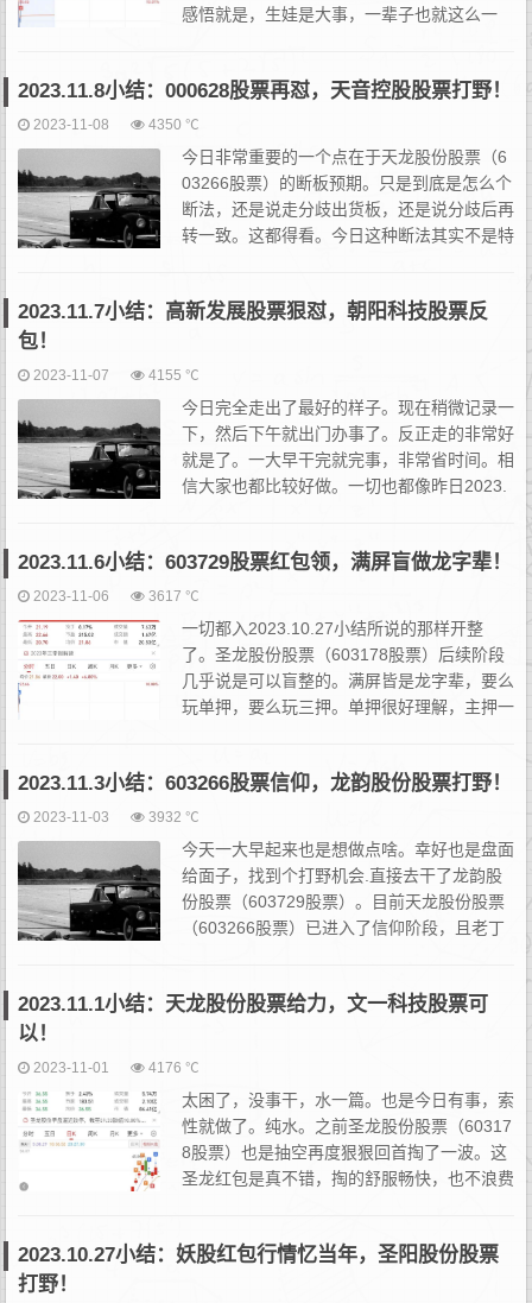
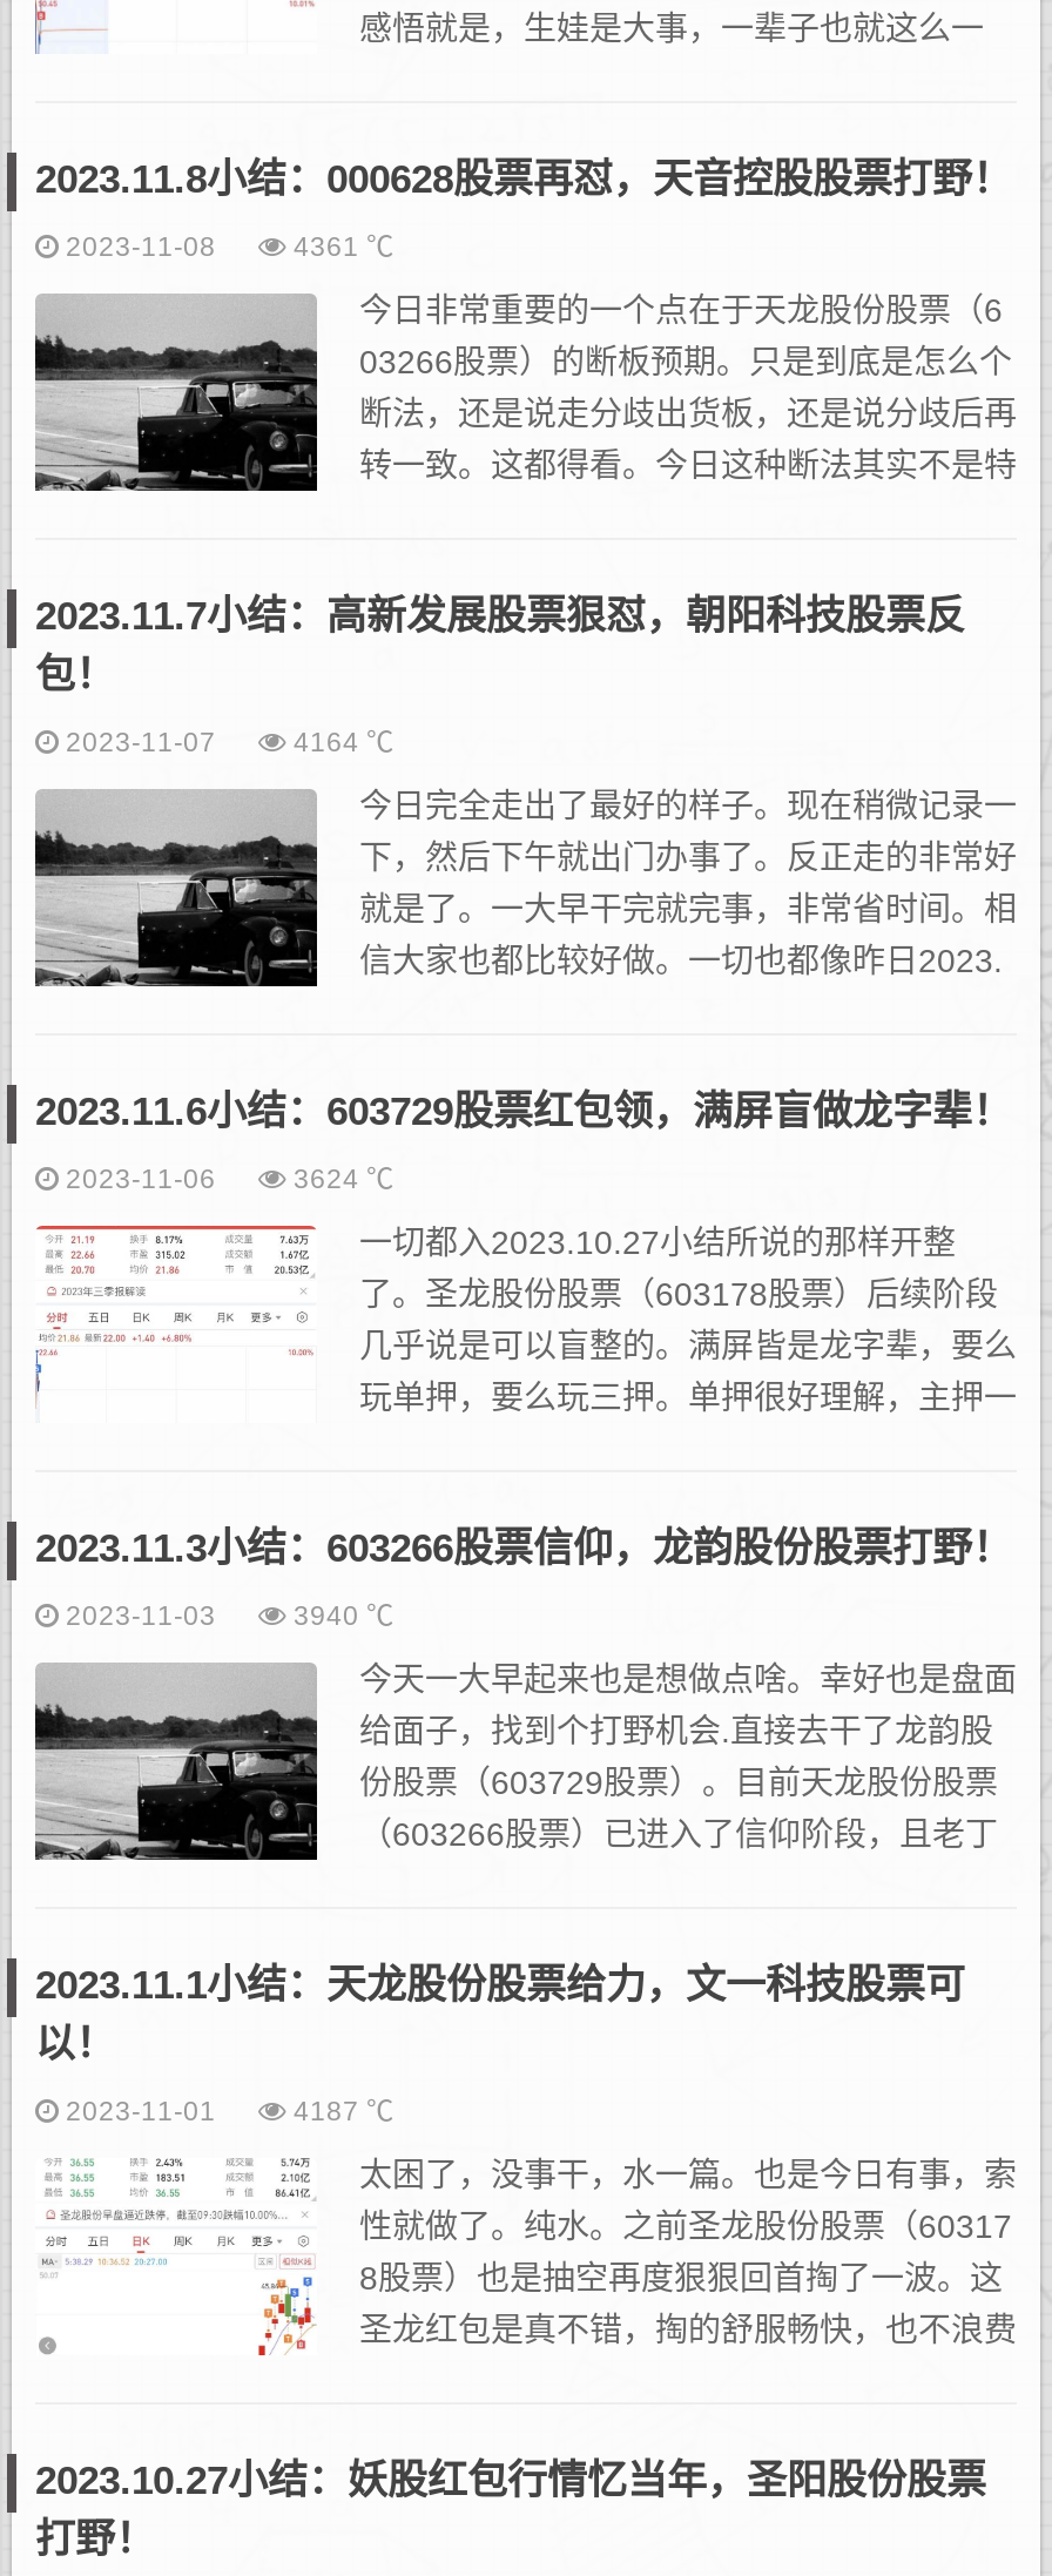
[145,116,199,132] 4350 ℃ -> [286,230,394,261] 4361 ℃
[145,367,199,382] 4155 ℃ -> [286,726,394,756] 4164 ℃
[145,588,199,603] 3617 ℃ -> [286,1162,394,1193] 3624 ℃
[145,809,199,824] 3932 ℃ -> [286,1599,394,1630] 3940 ℃
[145,1060,199,1075] 4176 ℃ -> [286,2095,394,2125] 4187 ℃

